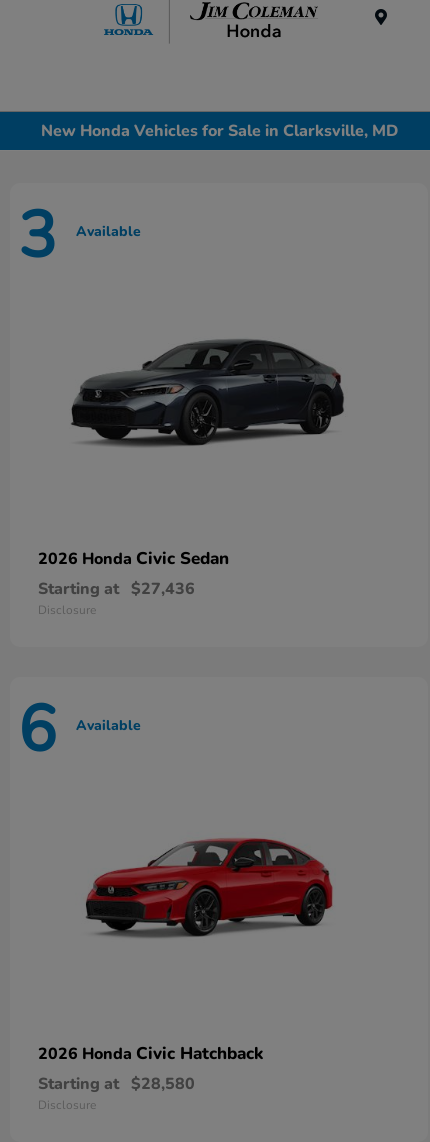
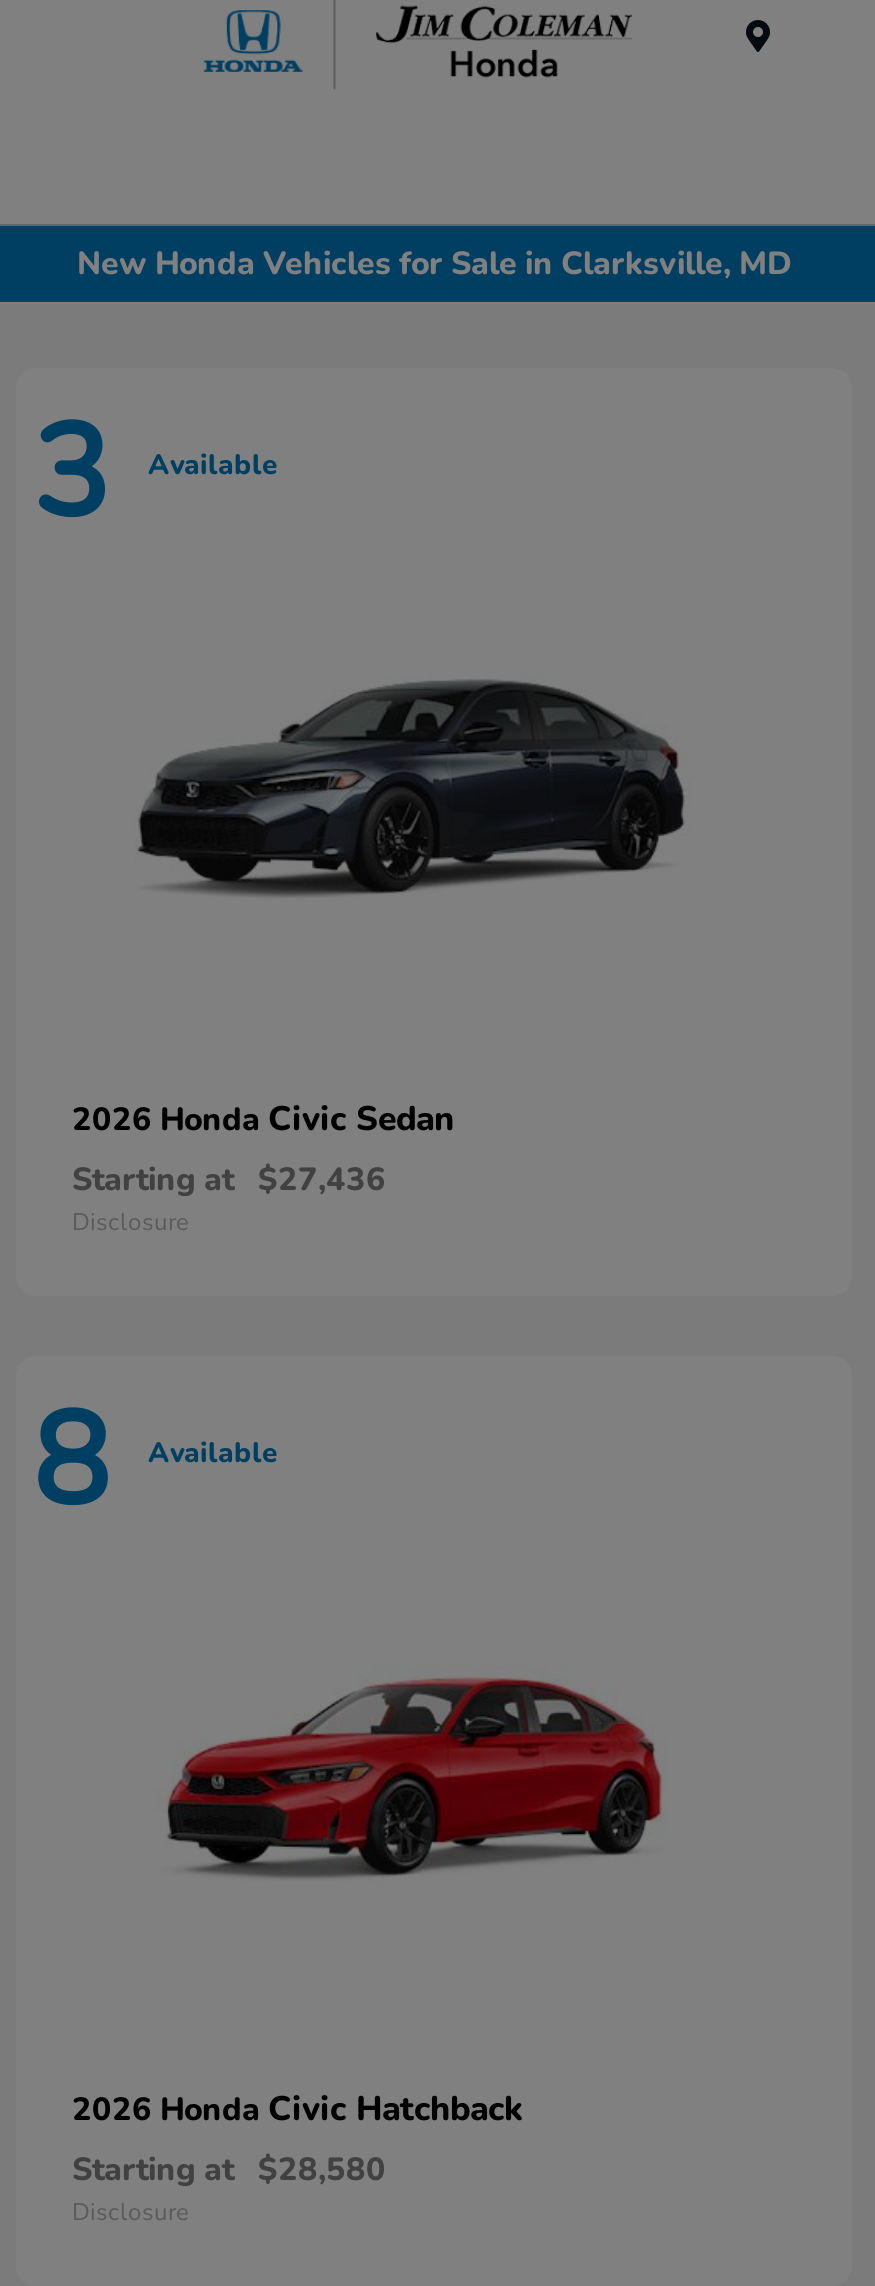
[18,686,141,774] 6 Available -> [32,1374,278,1550] 8 Available

